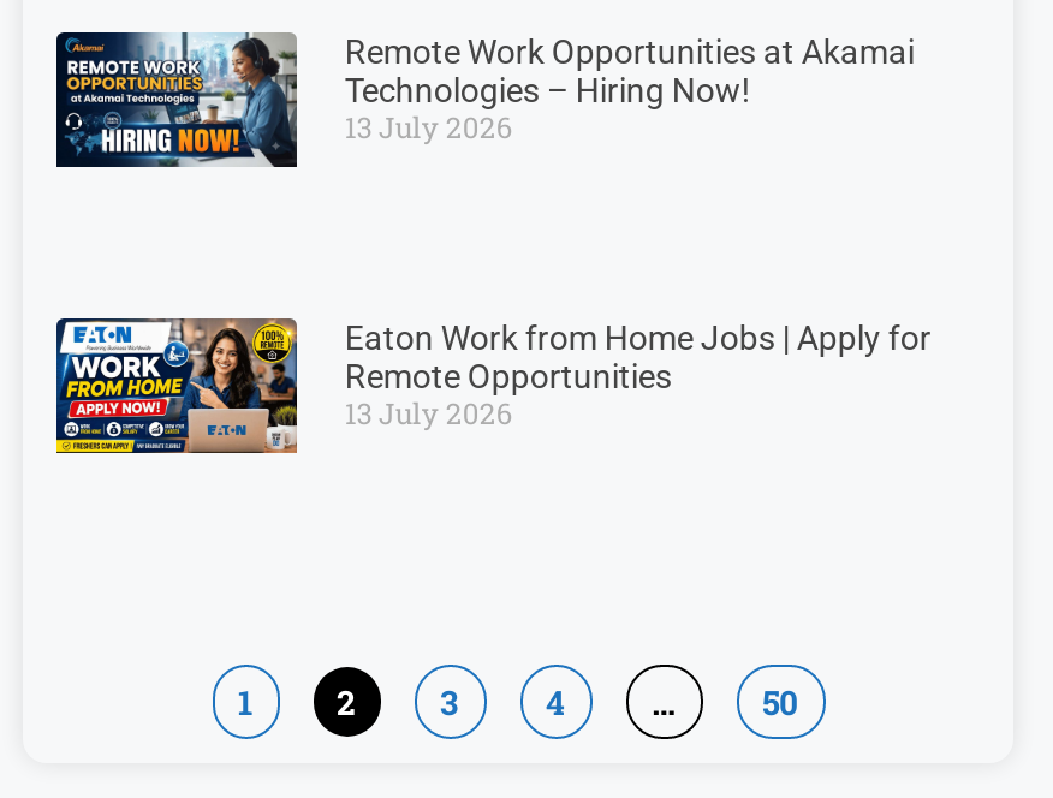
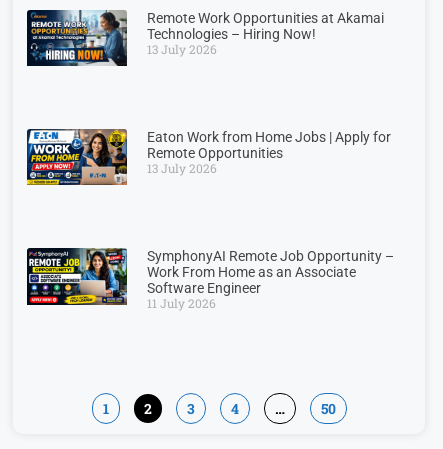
none -> [26,247,394,311] [image] | SymphonyAI Remote Job Opportunity – | Work From Home as an Associate | Software Engineer | 11 July 2026

